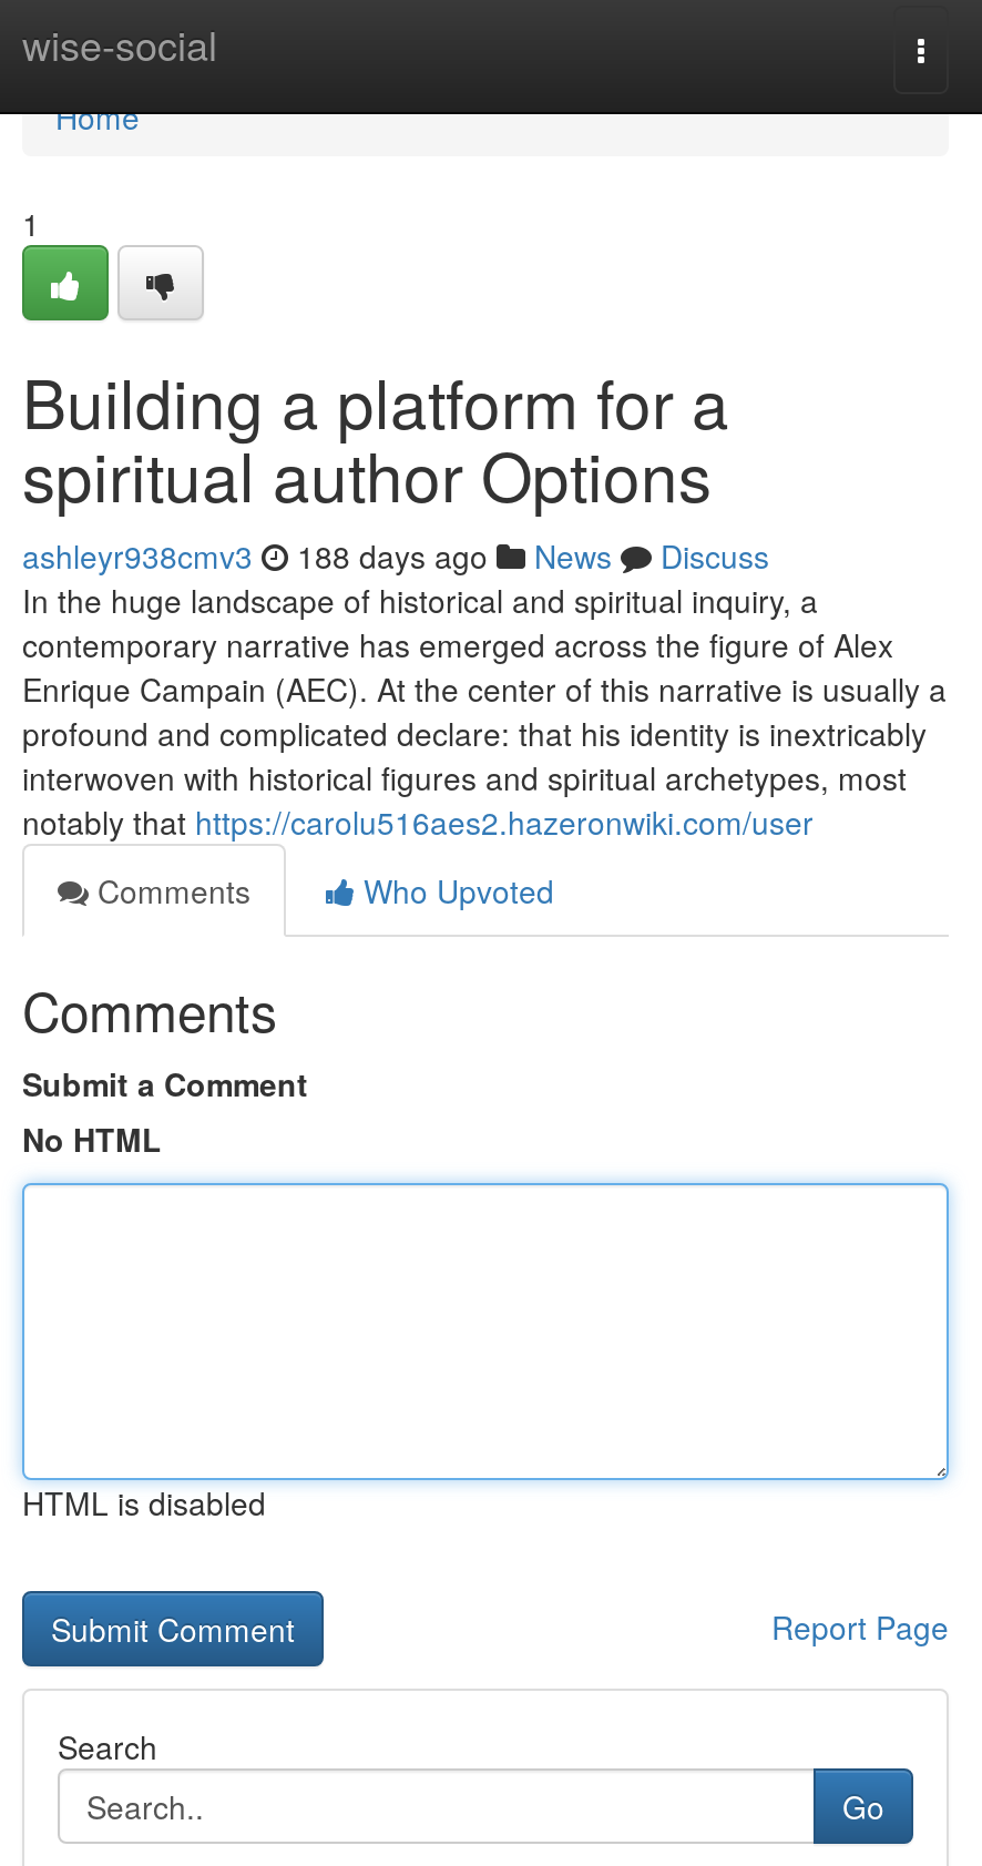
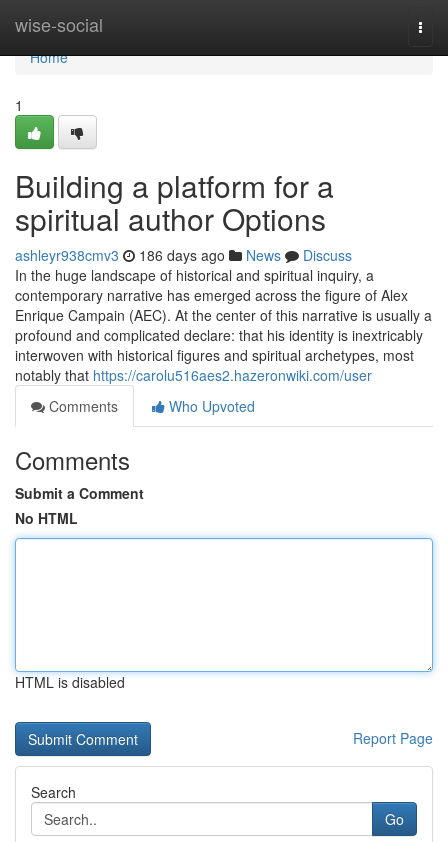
[22,533,769,578] ashleyr938cmv3 188 days ago News Discuss -> [15,245,352,265] ashleyr938cmv3 186 days ago News Discuss

